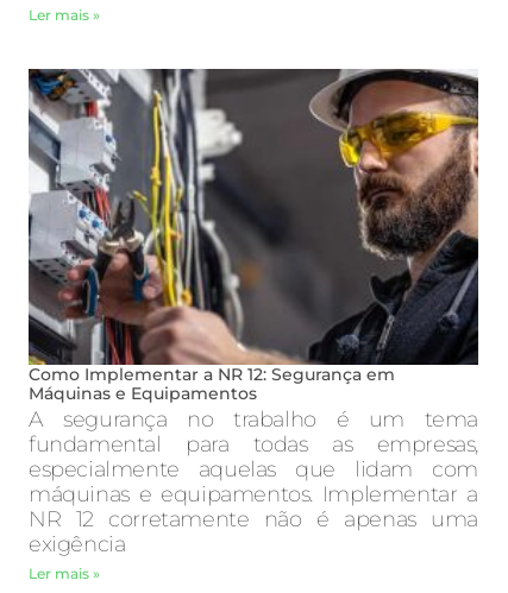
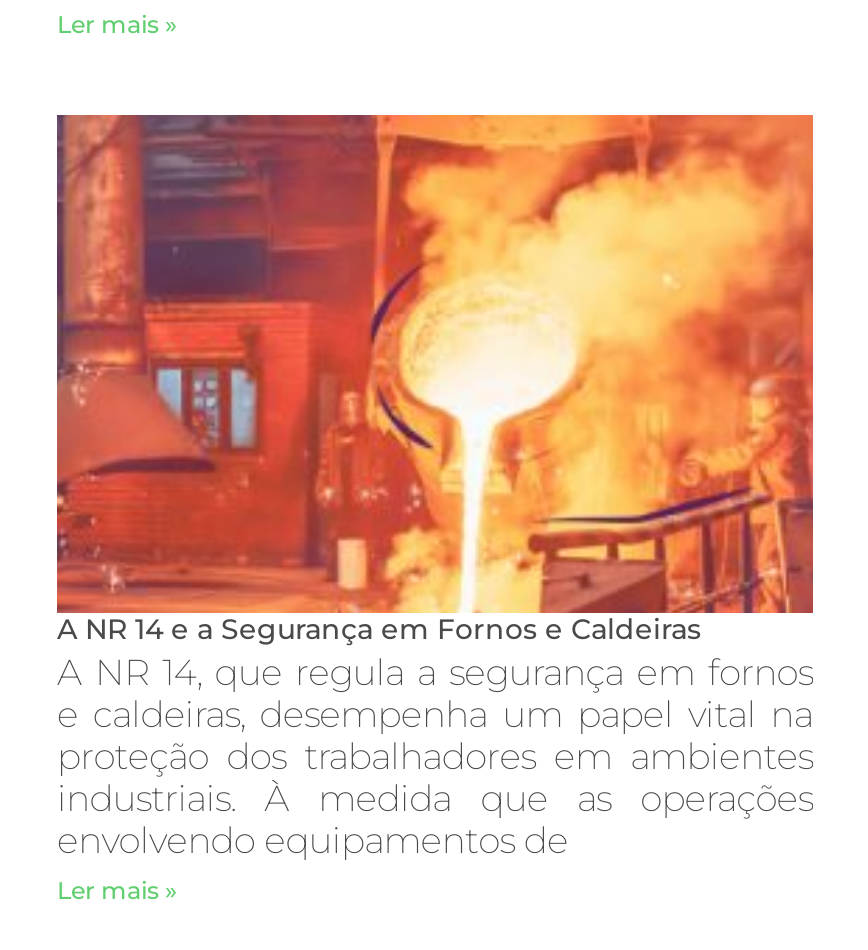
[27,68,479,558] [image] | Como Implementar a NR 12: Segurança em | Máquinas e Equipamentos | A segurança no trabalho é um tema | fundamental para todas as empresas, | especialmente aquelas que lidam com | máquinas e equipamentos. Implementar a | NR 12 corretamente não é apenas uma | exigência -> [55,113,815,864] [image] | A NR 14 e a Segurança em Fornos e Caldeiras | A NR 14, que regula a segurança em fornos | e caldeiras, desempenha um papel vital na | proteção dos trabalhadores em ambientes | industriais. À medida que as operações | envolvendo equipamentos de

